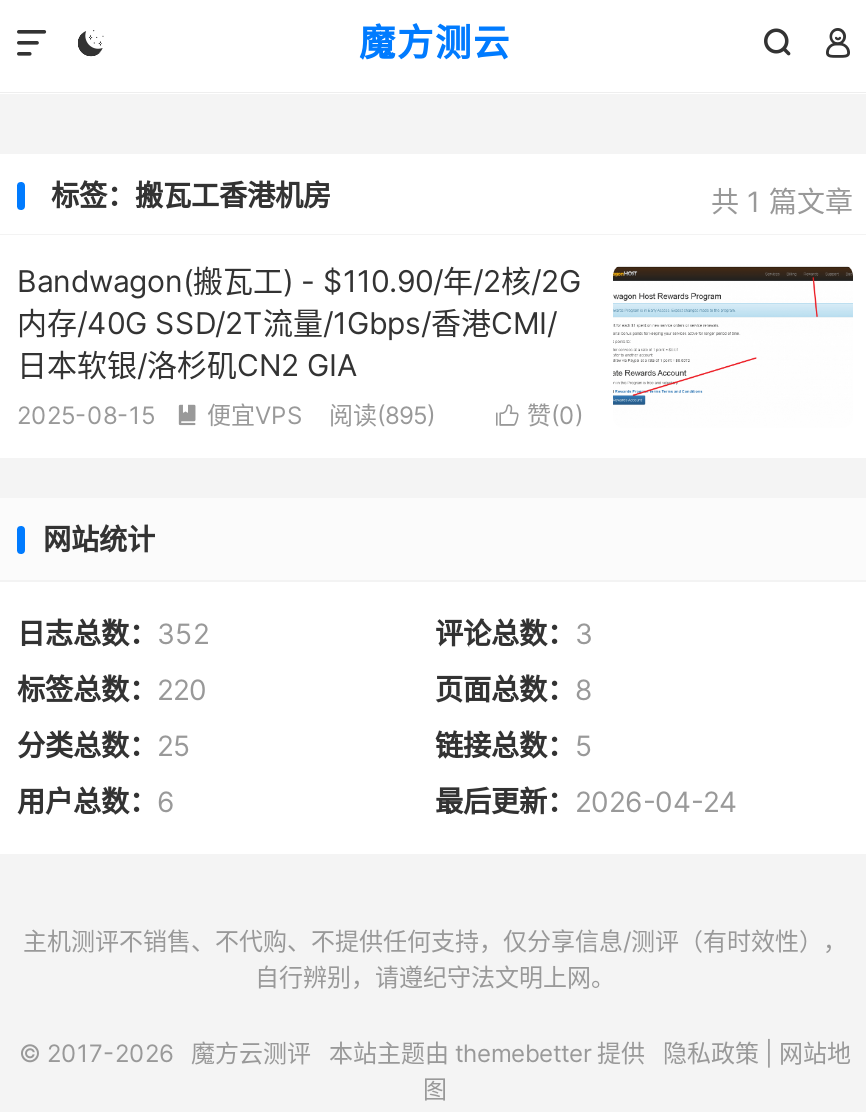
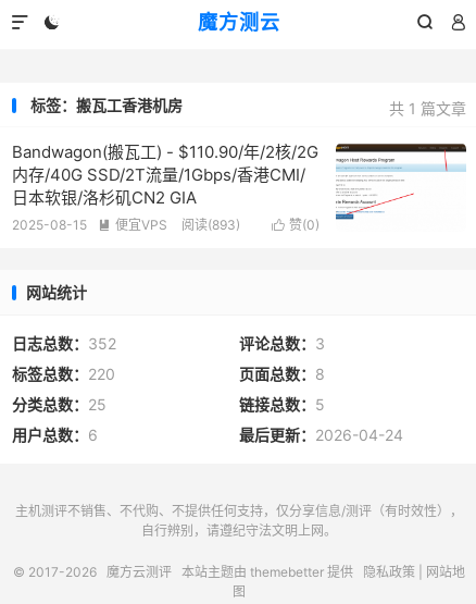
[329,400,435,430] 阅读(895) -> [181,217,240,233] 阅读(893)

